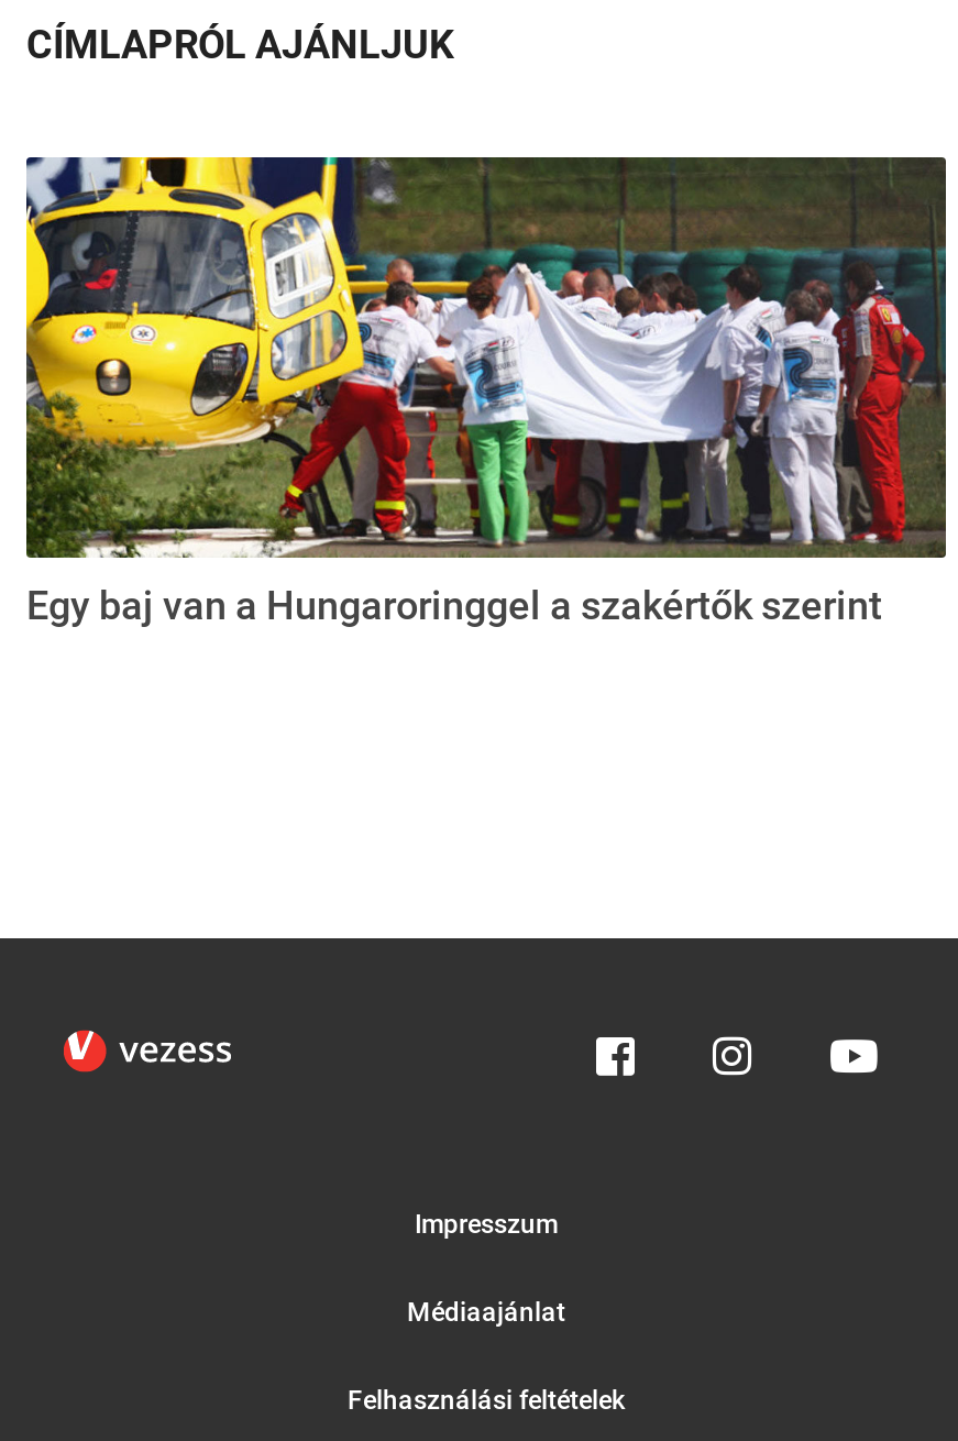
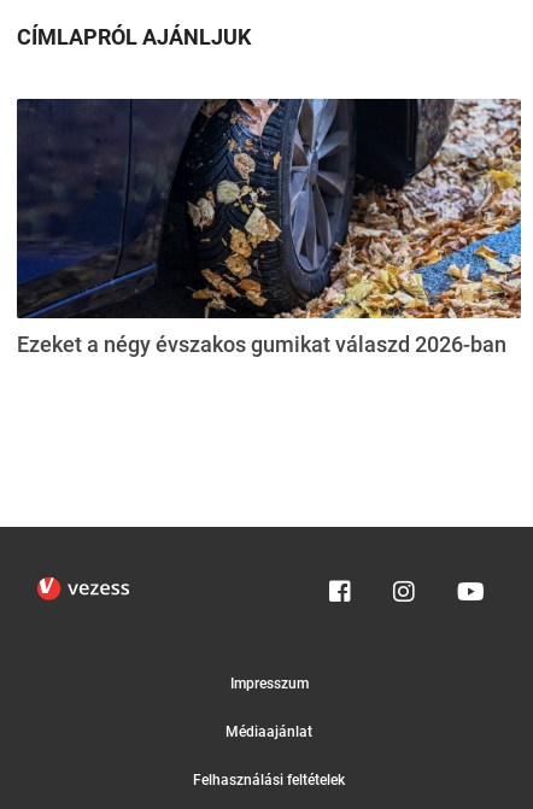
[24,155,948,628] [image] | Egy baj van a Hungaroringgel a szakértők szerint -> [16,98,522,357] [image] | Ezeket a négy évszakos gumikat válaszd 2026-ban

